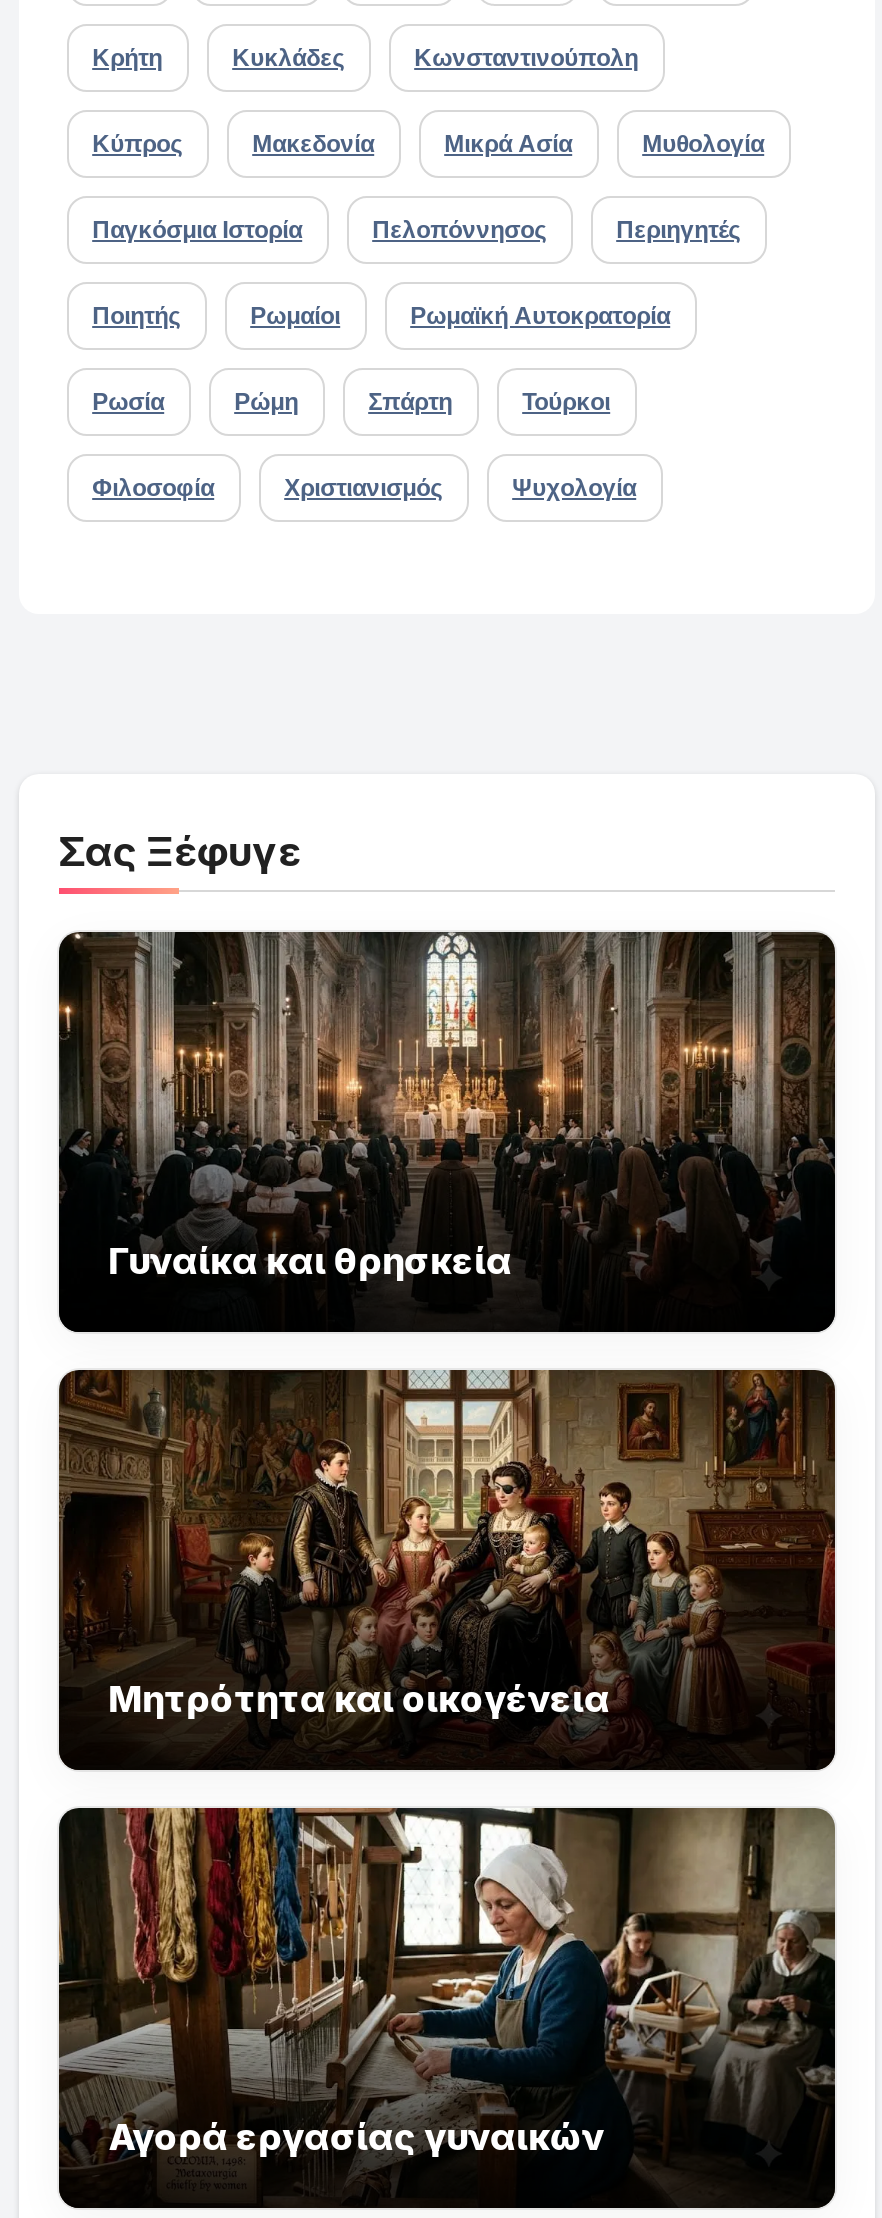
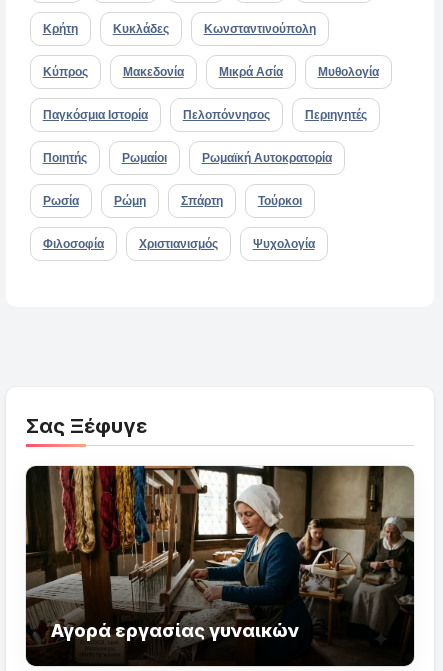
[57,930,835,1282] [image] | Γυναίκα και θρησκεία -> none
[57,1368,837,1774] [image] | Μητρότητα και οικογένεια -> none

